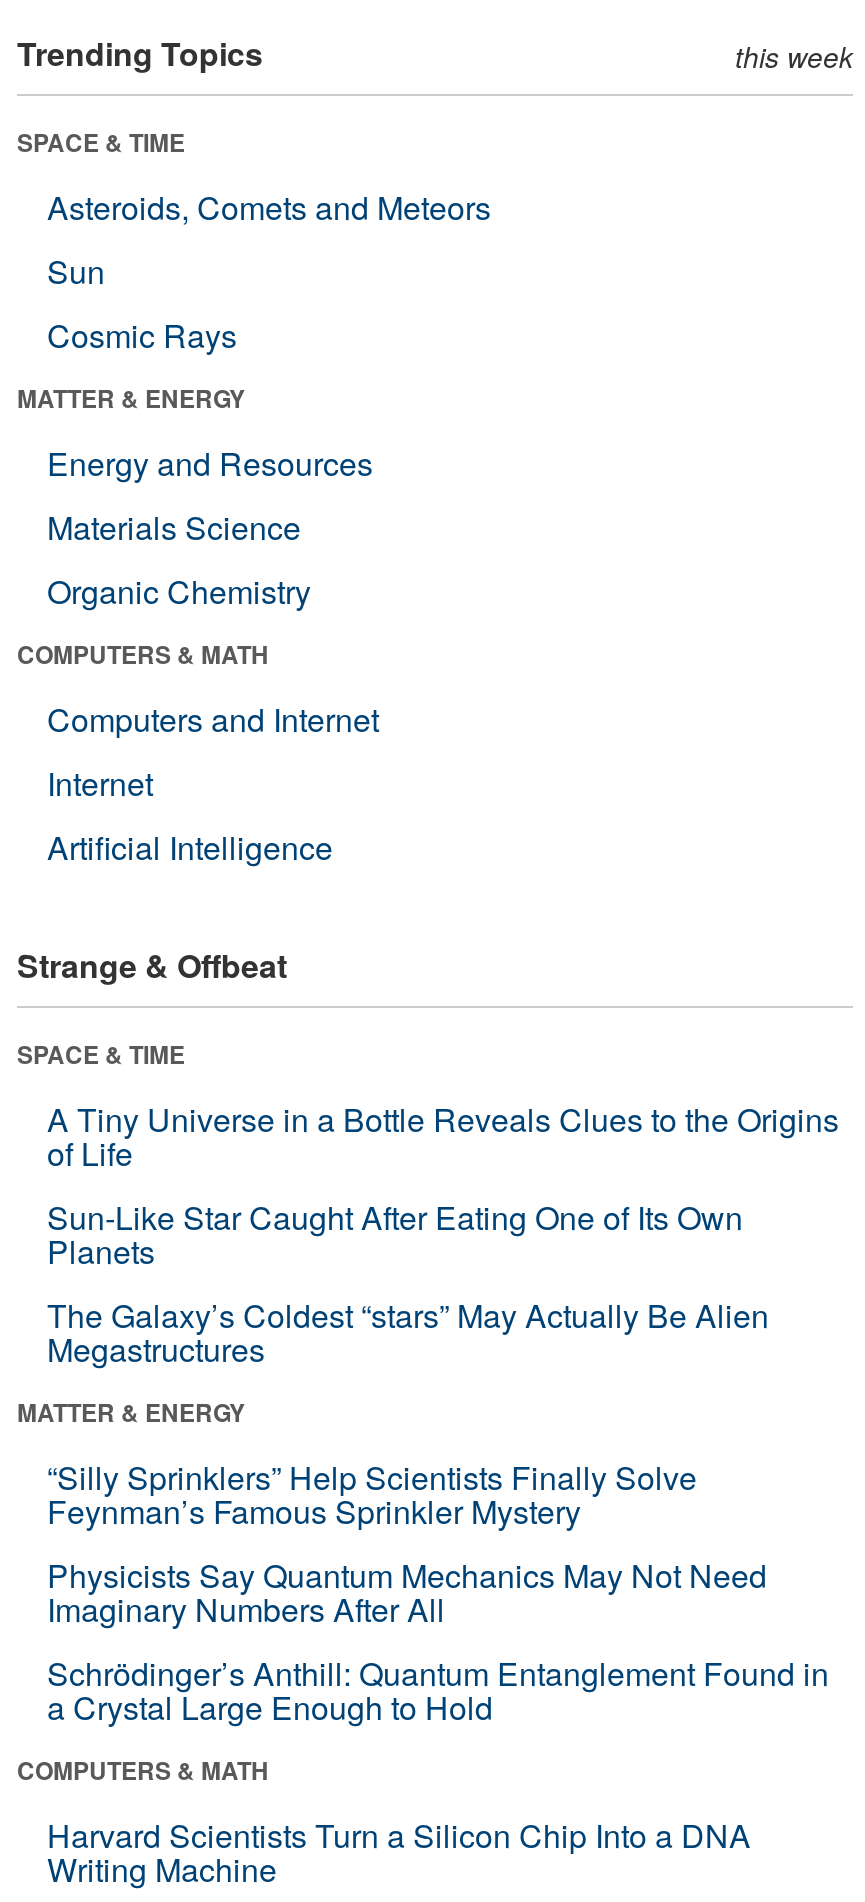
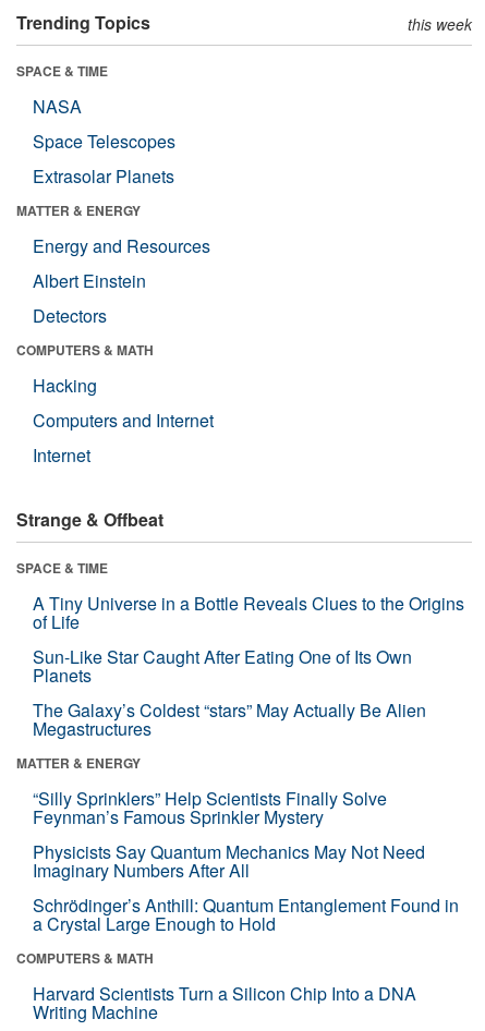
[47,184,491,358] Asteroids, Comets and Meteors | Sun | Cosmic Rays -> [33,94,175,188] NASA | Space Telescopes | Extrasolar Planets
[47,504,311,614] Materials Science | Organic Chemistry -> [33,268,146,328] Albert Einstein | Detectors
none -> [33,373,97,398] Hacking
moved [47,696,379,806] -> [33,407,214,467]: Computers and Internet | Internet
[47,824,333,870] Artificial Intelligence -> none

